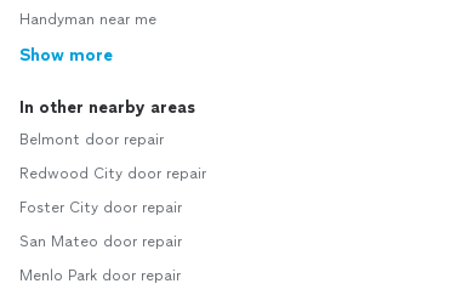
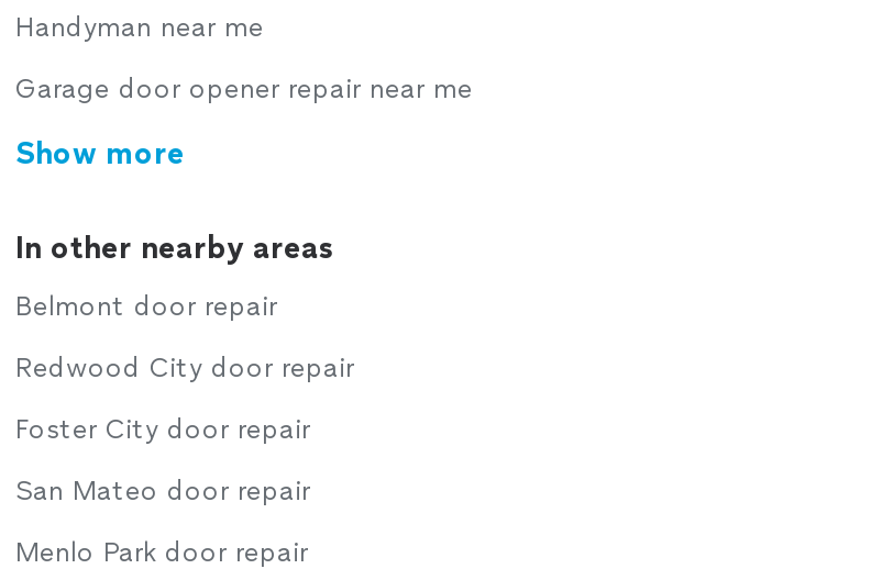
none -> [15,74,473,105] Garage door opener repair near me

